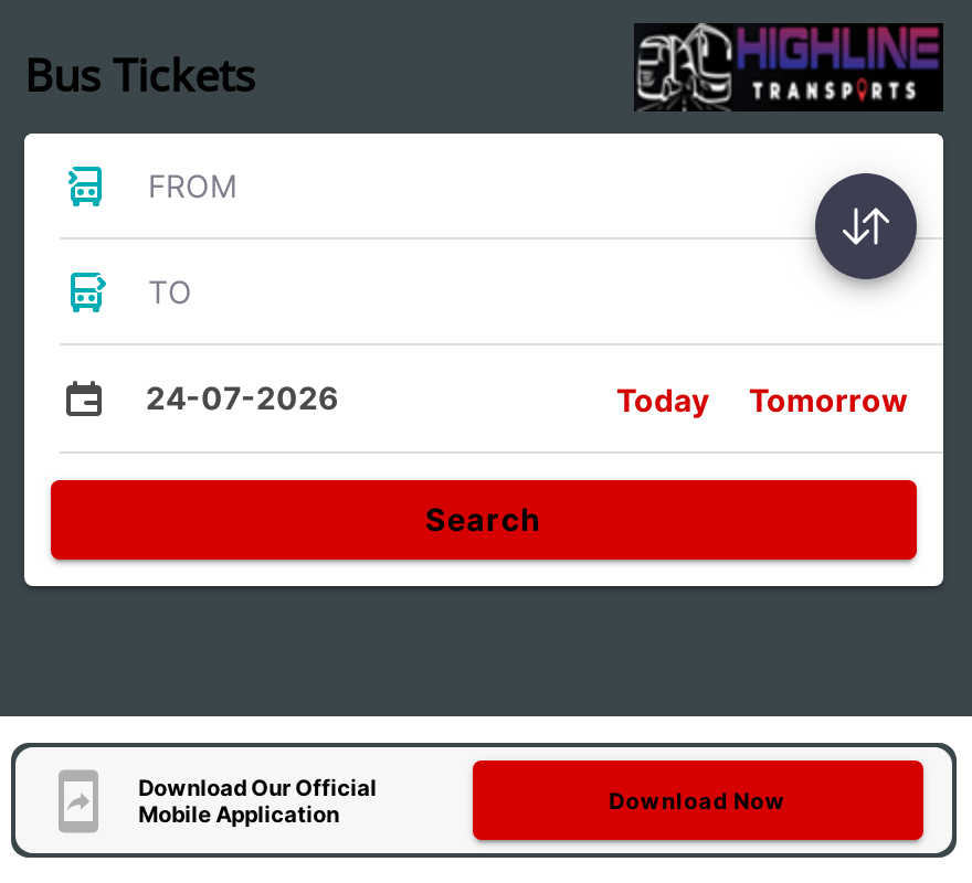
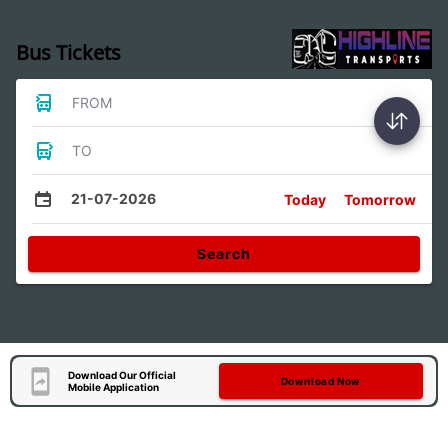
[146,379,338,416] 24-07-2026 -> [71,190,156,207] 21-07-2026

